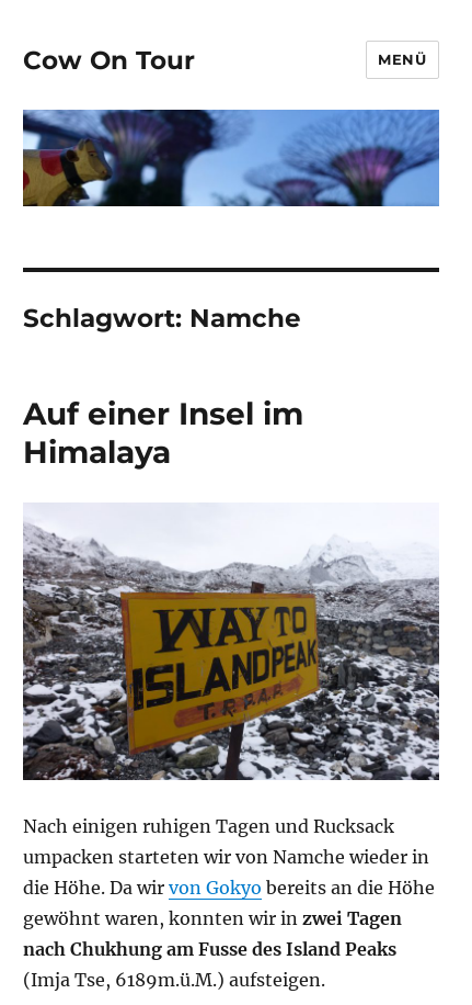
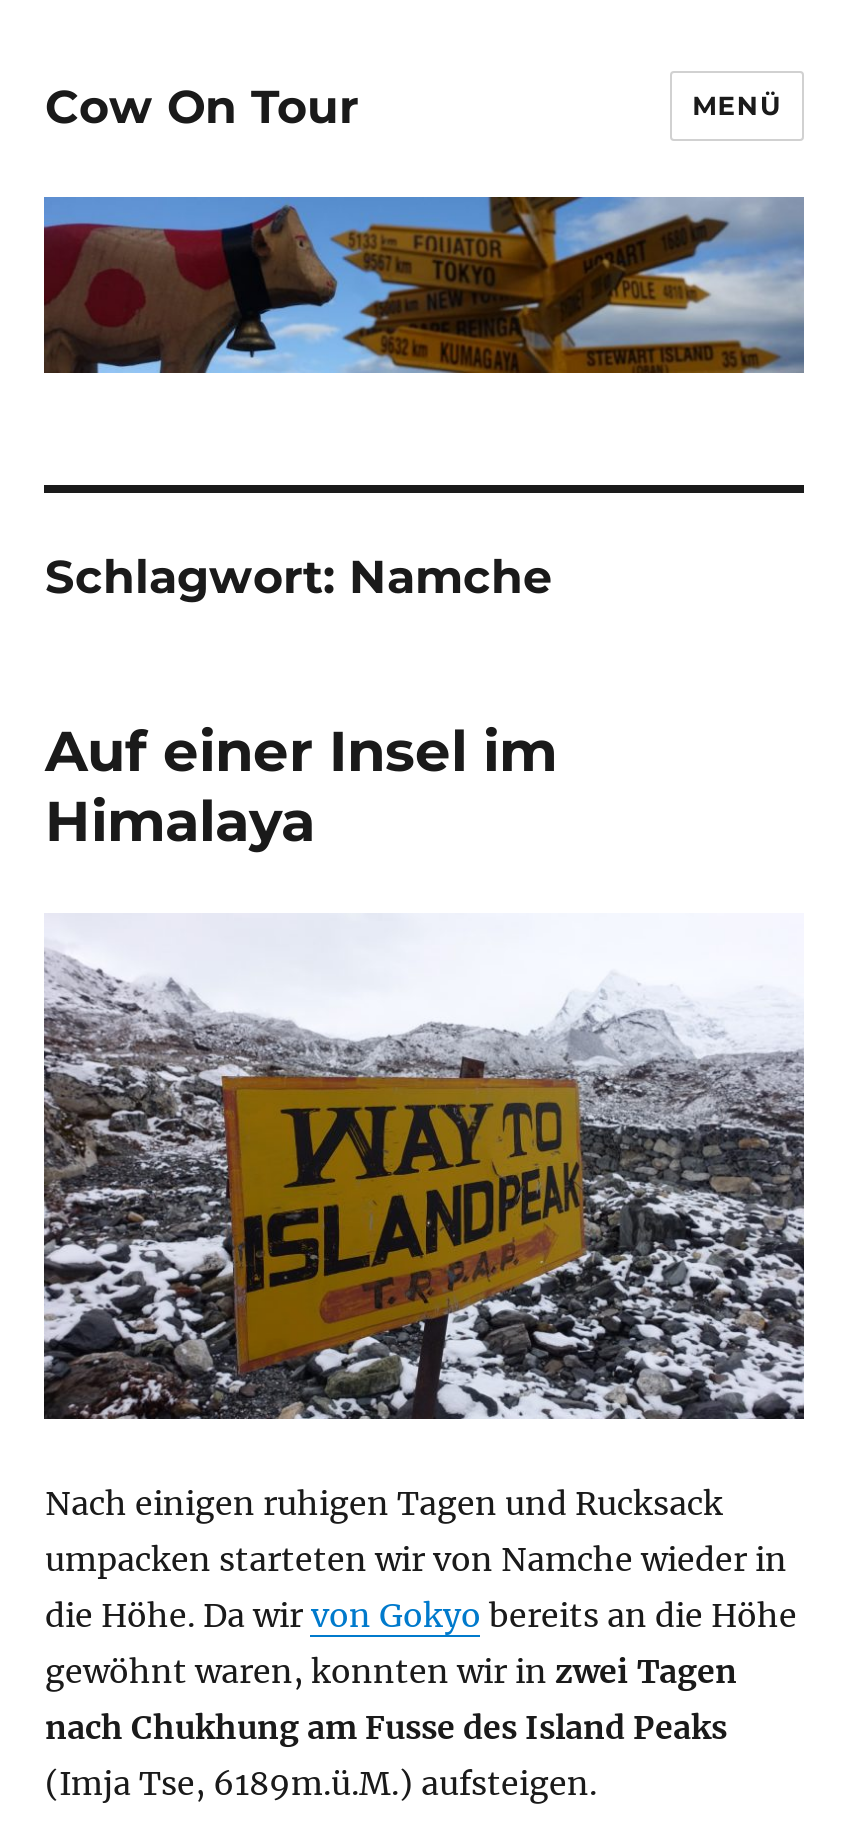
[22,109,439,207] [image] -> [42,195,804,375] [image]

